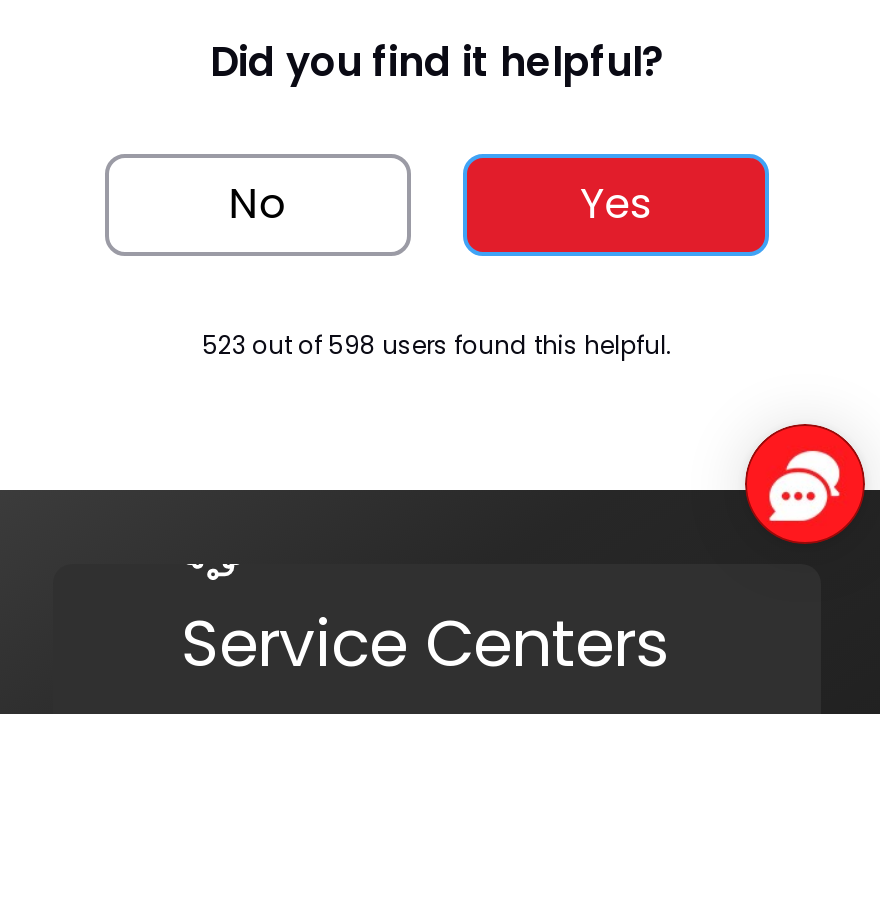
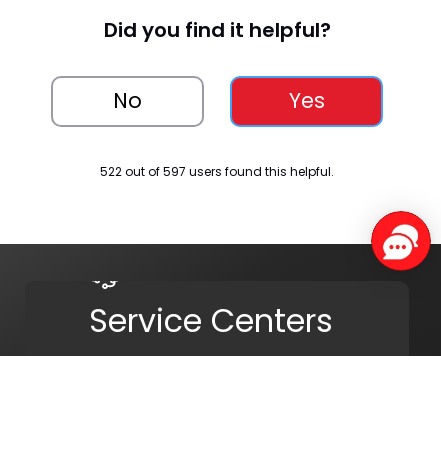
[202,327,672,361] 523 out of 598 users found this helpful. -> [100,162,334,179] 522 out of 597 users found this helpful.

